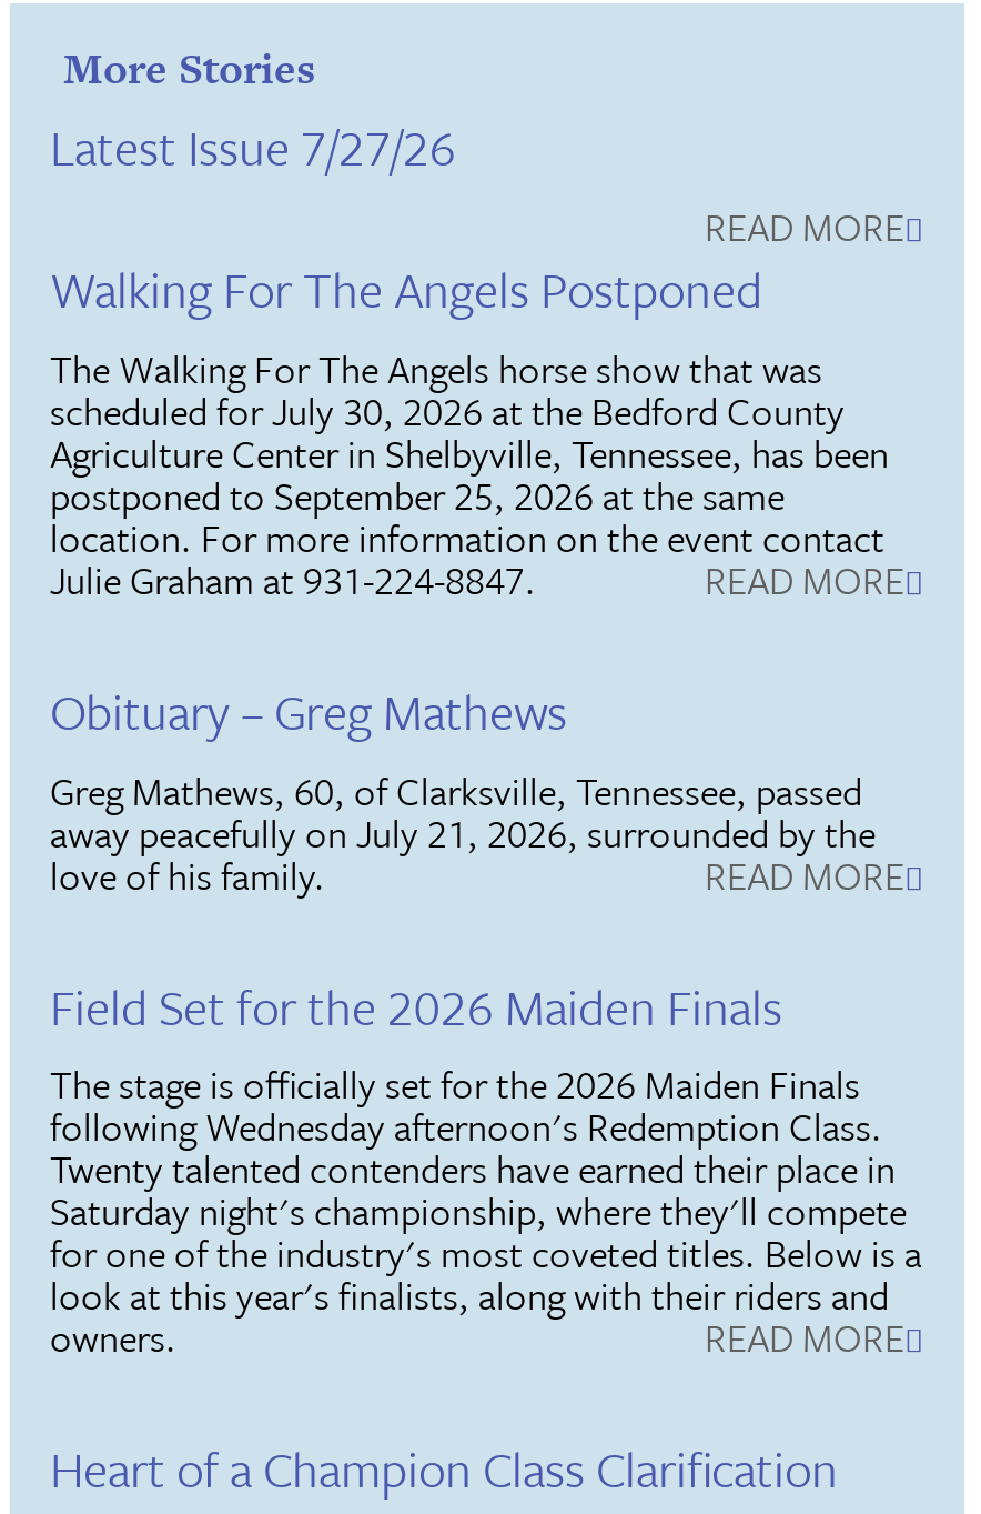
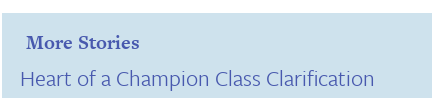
[50,112,922,1366] Latest Issue 7/27/26 | READ MORE | Walking For The Angels Postponed | The Walking For The Angels horse show that was | scheduled for July 30, 2026 at the Bedford County | Agriculture Center in Shelbyville, Tennessee, has been | postponed to September 25, 2026 at the same | location. For more information on the event contact | Julie Graham at 931-224-8847. | READ MORE | Obituary – Greg Mathews | Greg Mathews, 60, of Clarksville, Tennessee, passed | away peacefully on July 21, 2026, surrounded by the | love of his family. | READ MORE | Field Set for the 2026 Maiden Finals | The stage is officially set for the 2026 Maiden Finals | following Wednesday afternoon's Redemption Class. | Twenty talented contenders have earned their place in | Saturday night's championship, where they'll compete | for one of the industry's most coveted titles. Below is a | look at this year's finalists, along with their riders and | owners. | READ MORE -> none

